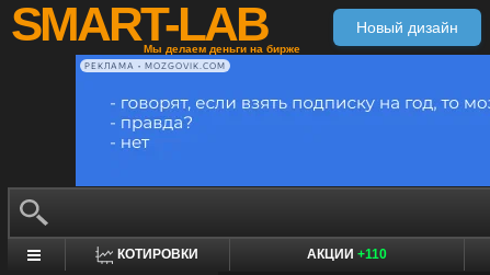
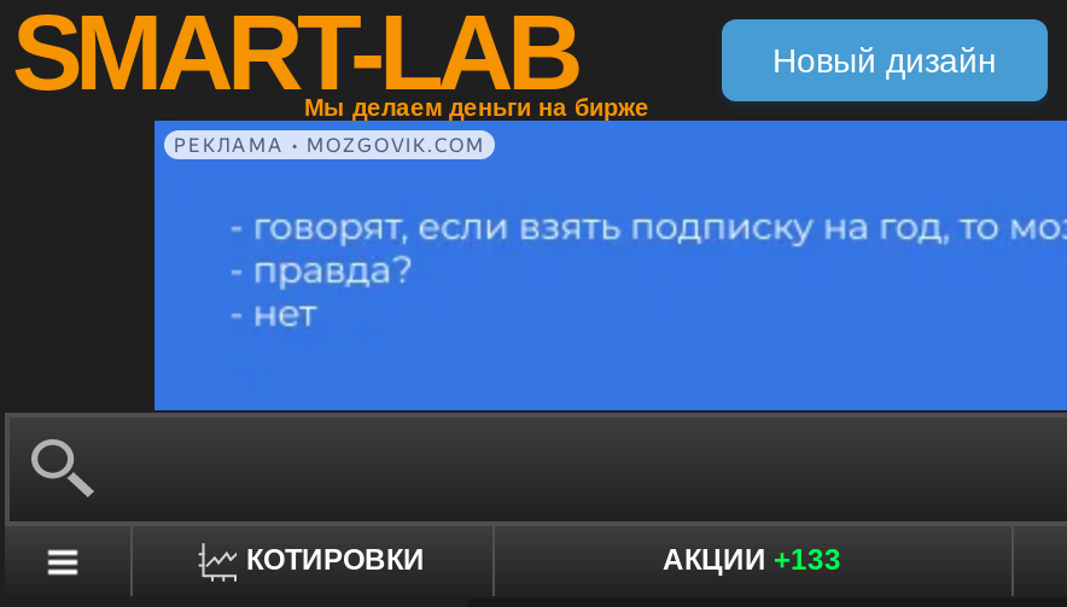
[306,247,386,262] АКЦИИ +110 -> [663,544,841,578] АКЦИИ +133

